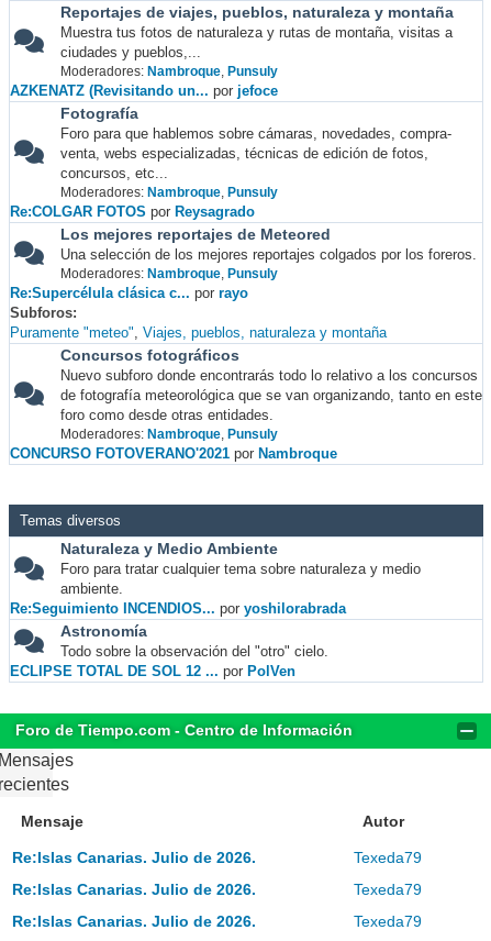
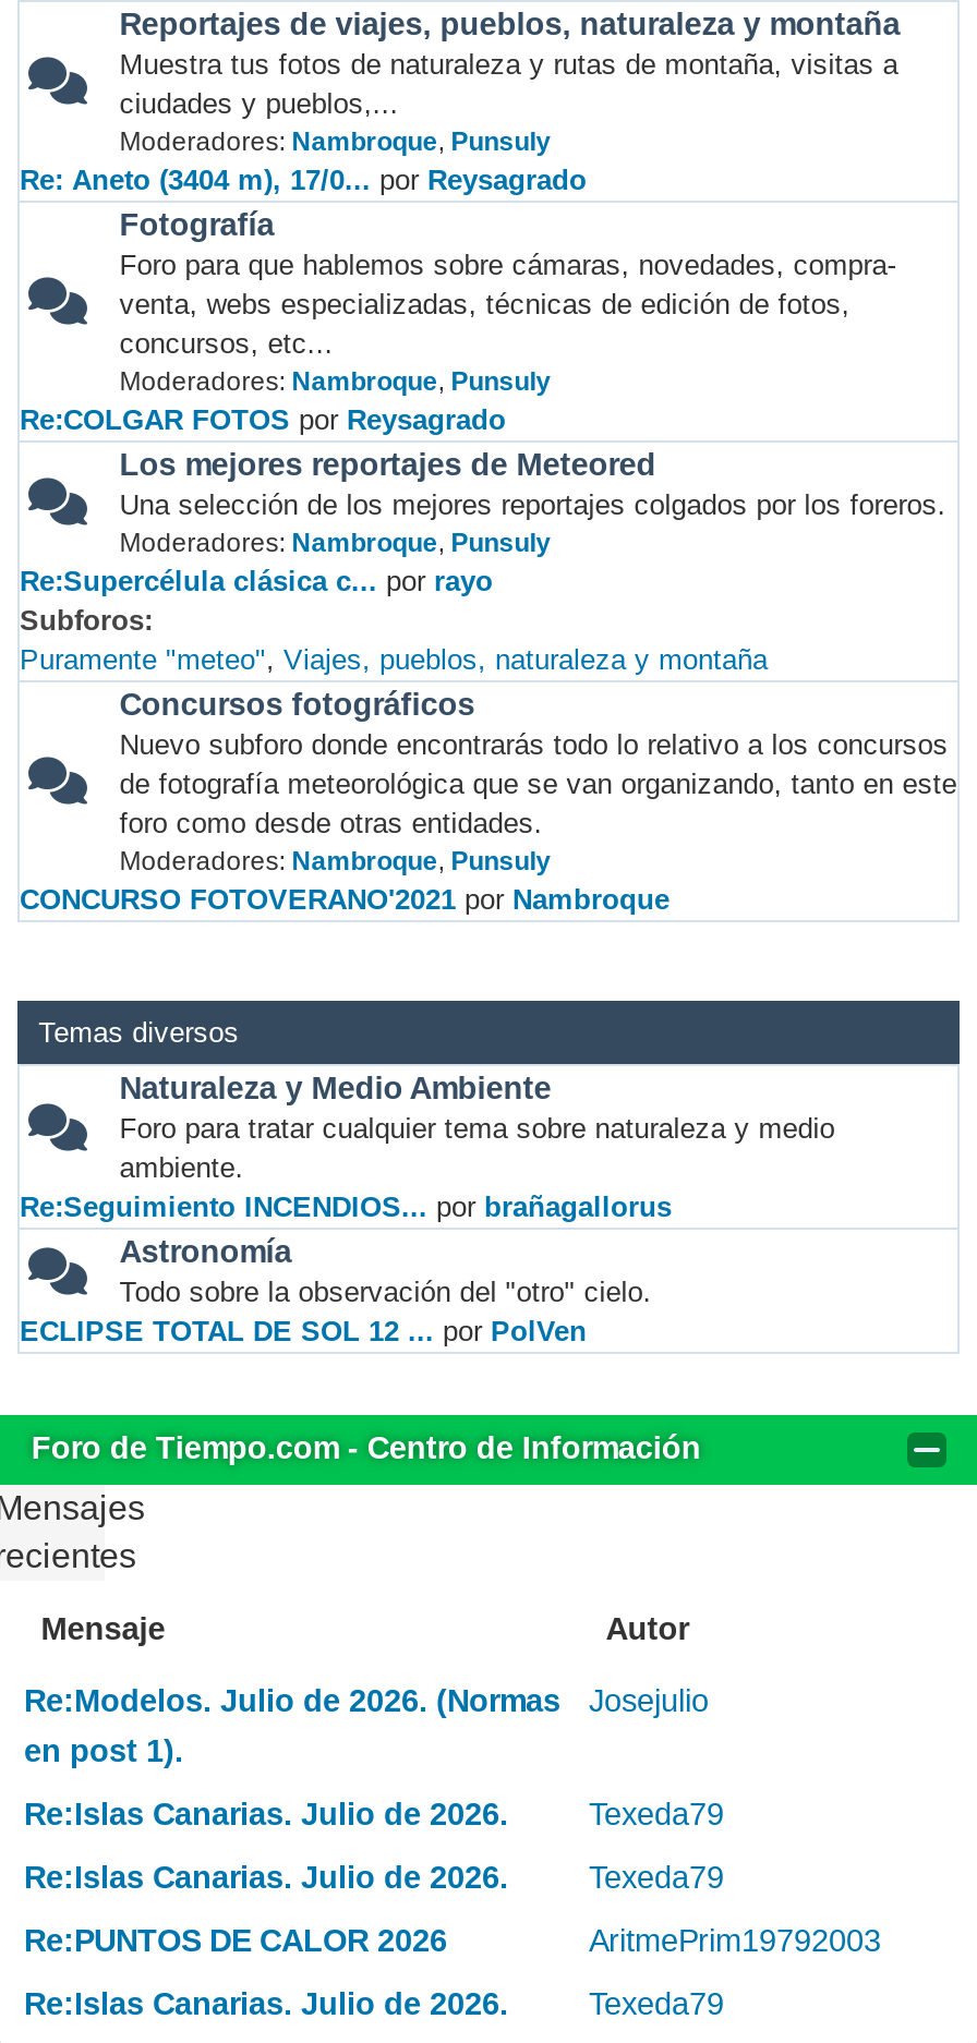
[10,82,278,99] AZKENATZ (Revisitando un... por jefoce -> [20,163,587,196] Re: Aneto (3404 m), 17/0... por Reysagrado
[10,600,346,616] Re:Seguimiento INCENDIOS... por yoshilorabrada -> [20,1190,672,1223] Re:Seguimiento INCENDIOS... por brañagallorus
none -> [24,1683,560,1768] Re:Modelos. Julio de 2026. (Normas | en post 1).
none -> [589,1683,709,1718] Josejulio
none -> [24,1923,881,1958] Re:PUNTOS DE CALOR 2026 | AritmePrim19792003

